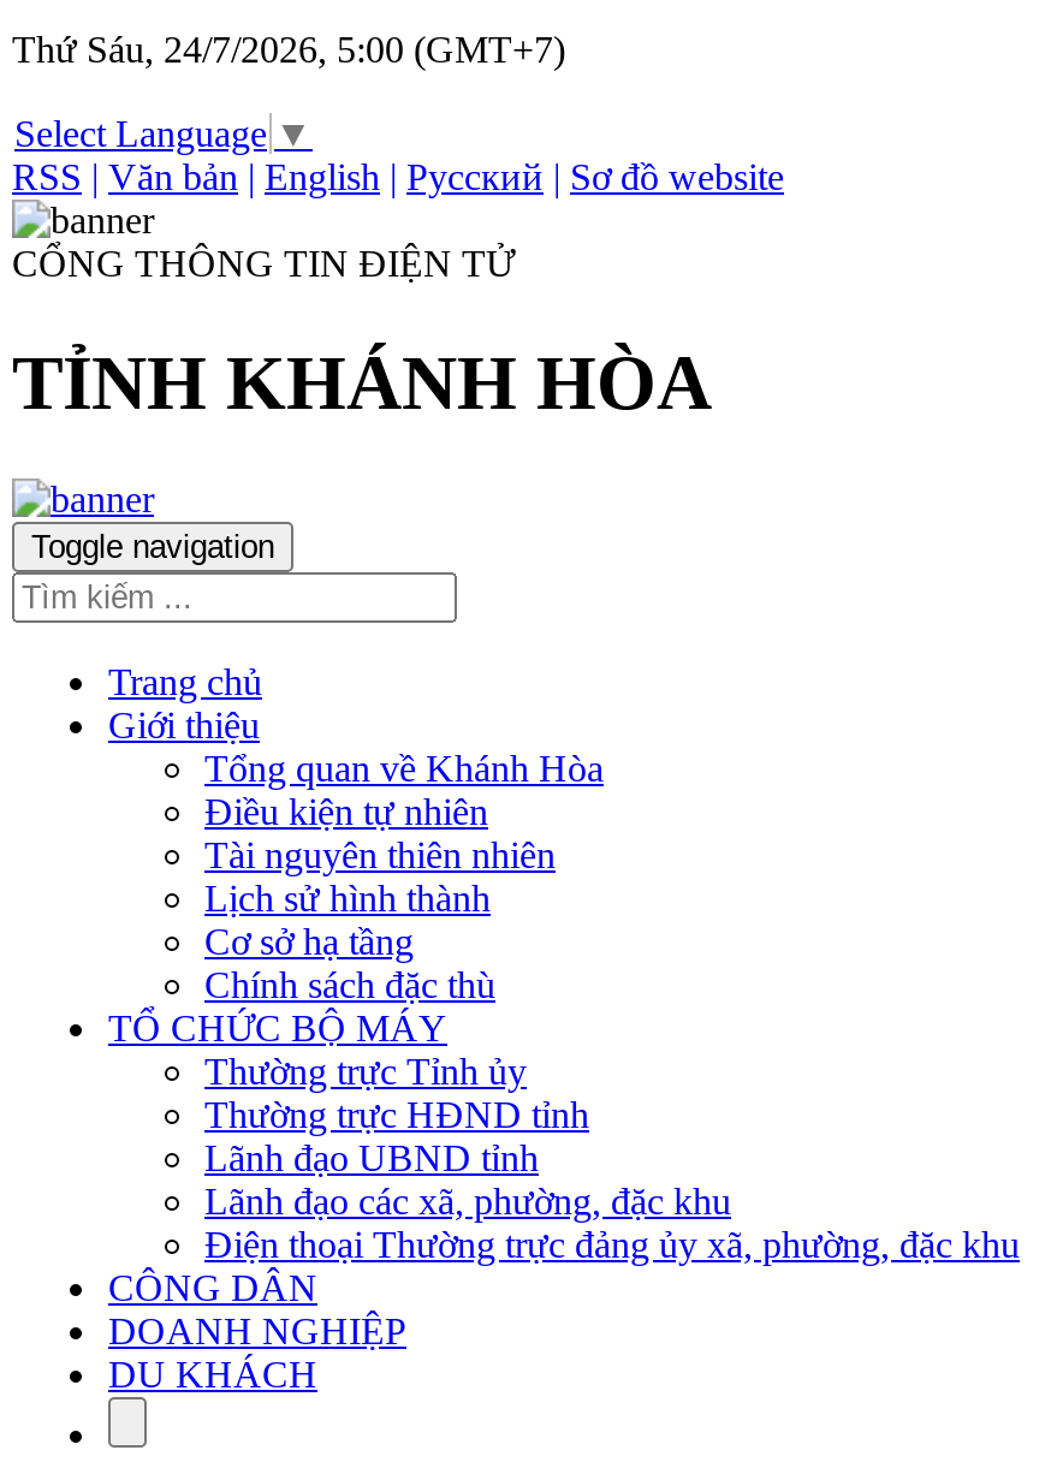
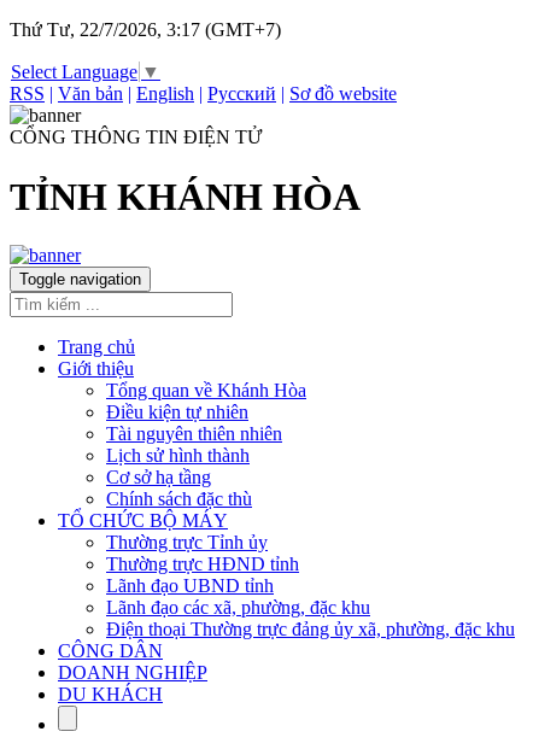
[12,29,565,70] Thứ Sáu, 24/7/2026, 5:00 (GMT+7) -> [10,19,281,40] Thứ Tư, 22/7/2026, 3:17 (GMT+7)

